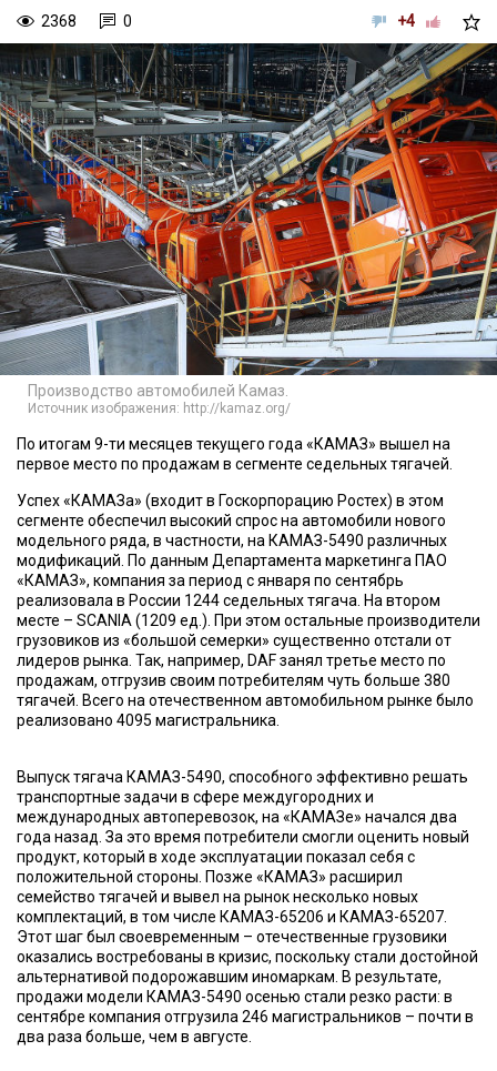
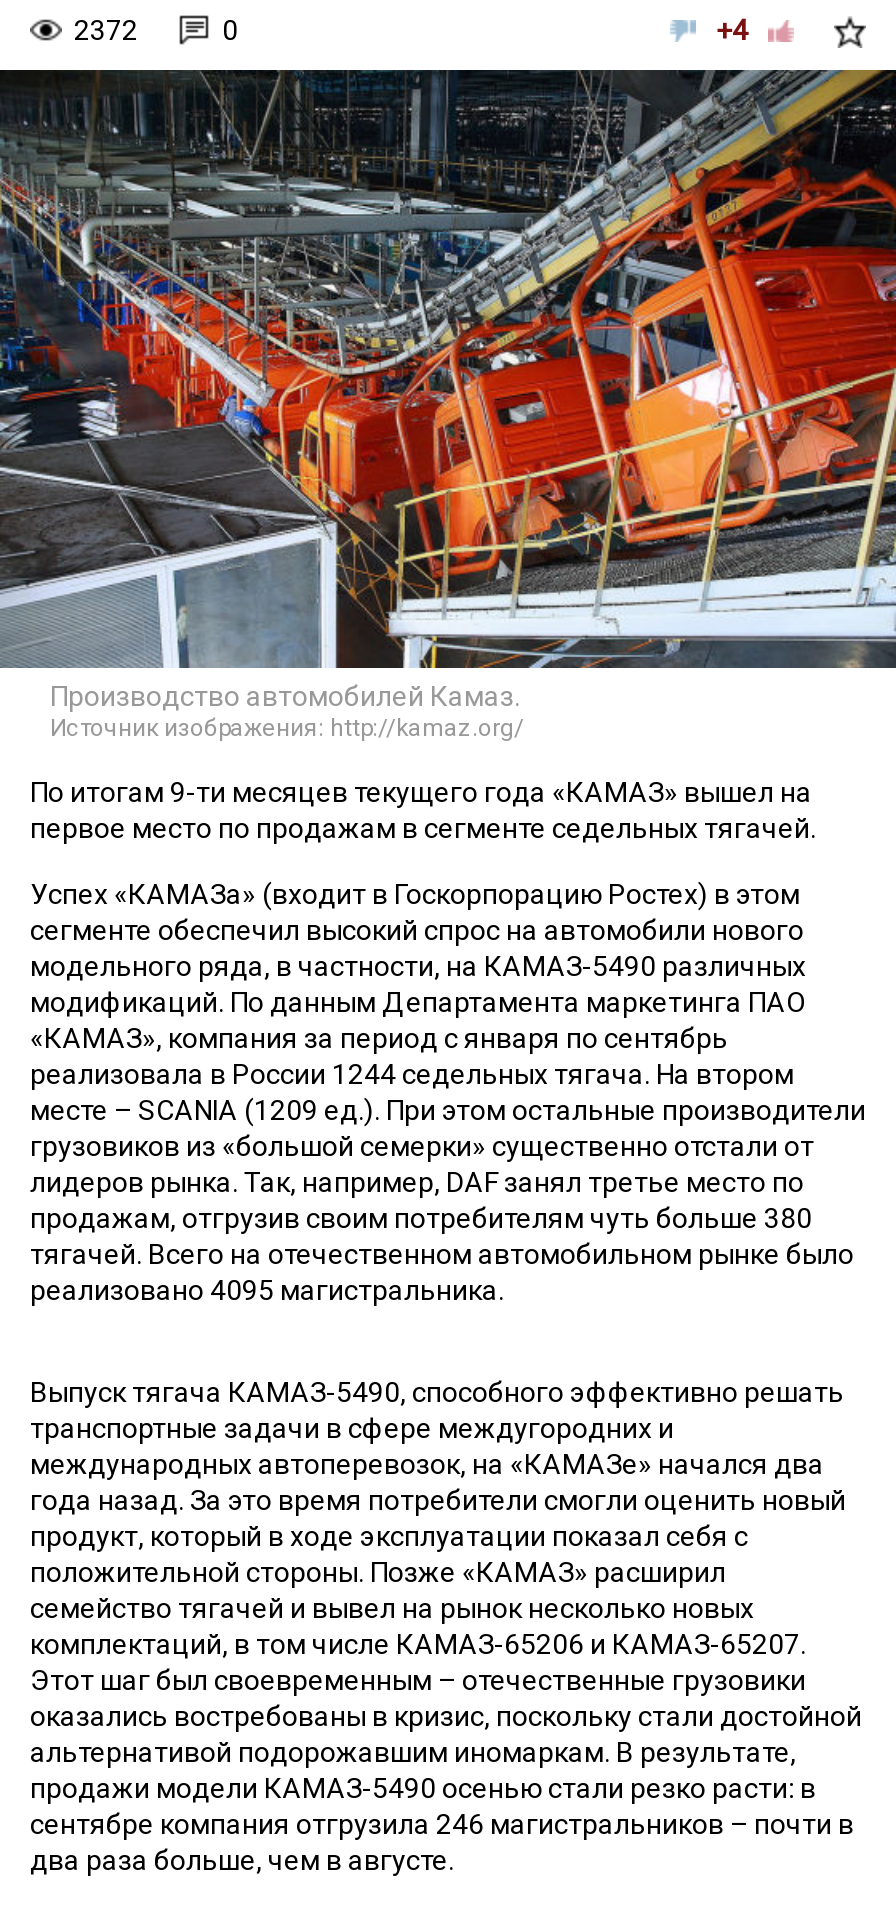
[41,13,77,30] 2368 -> [74,15,138,47] 2372

